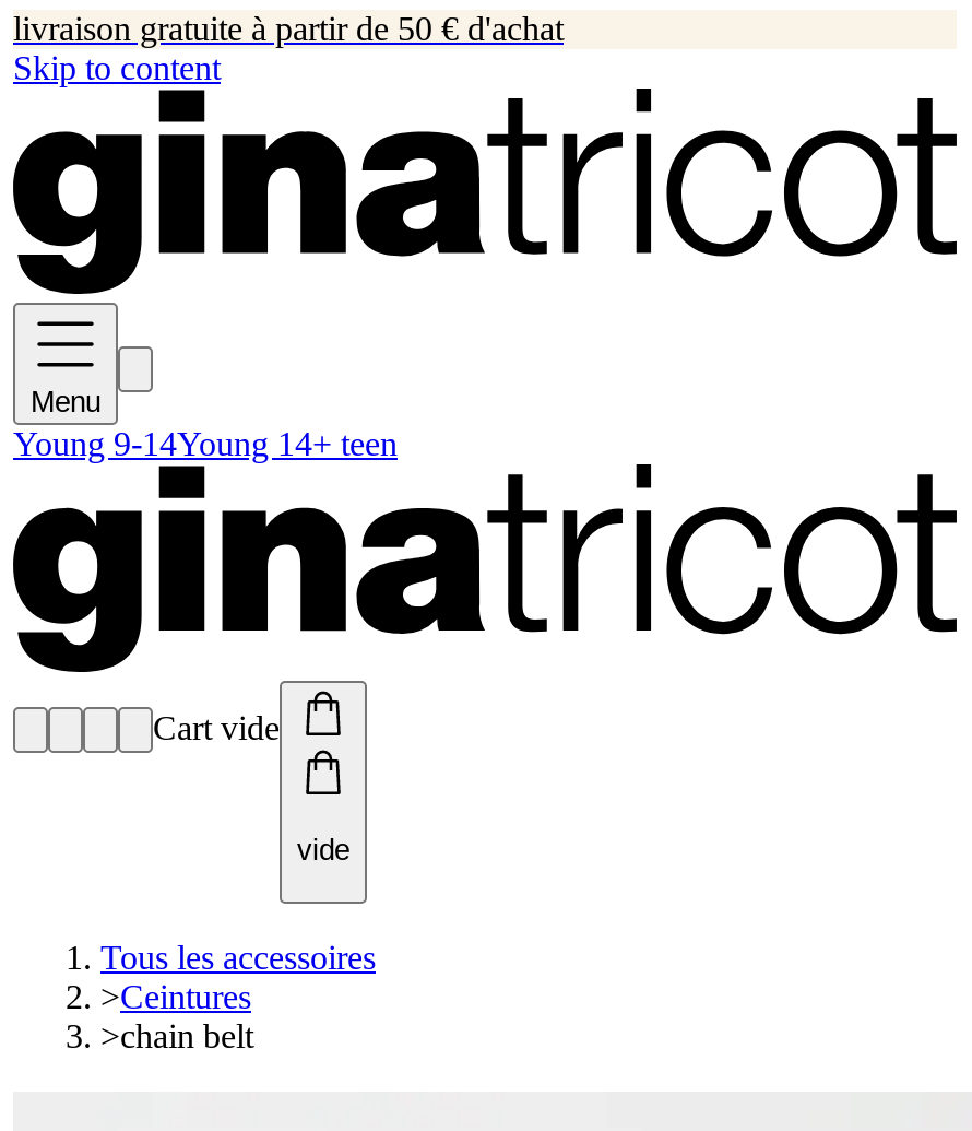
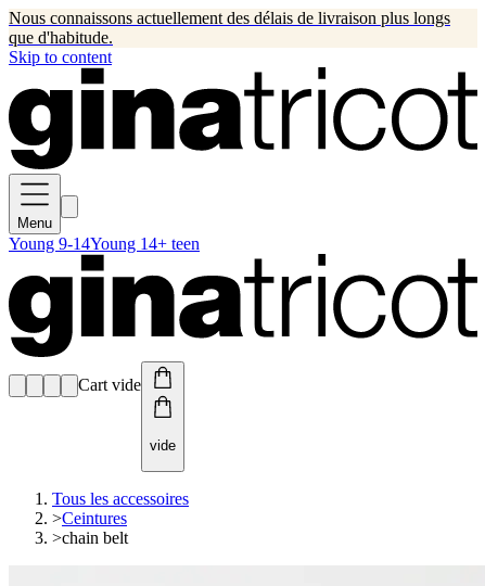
[13,10,564,47] livraison gratuite à partir de 50 € d'achat -> [9,9,450,47] Nous connaissons actuellement des délais de livraison plus longs | que d'habitude.

